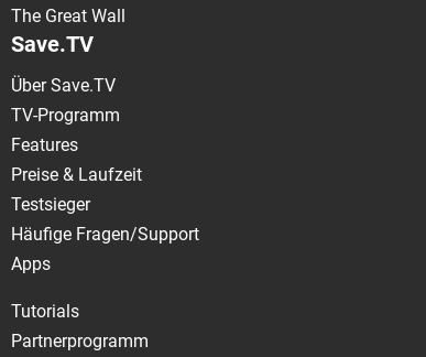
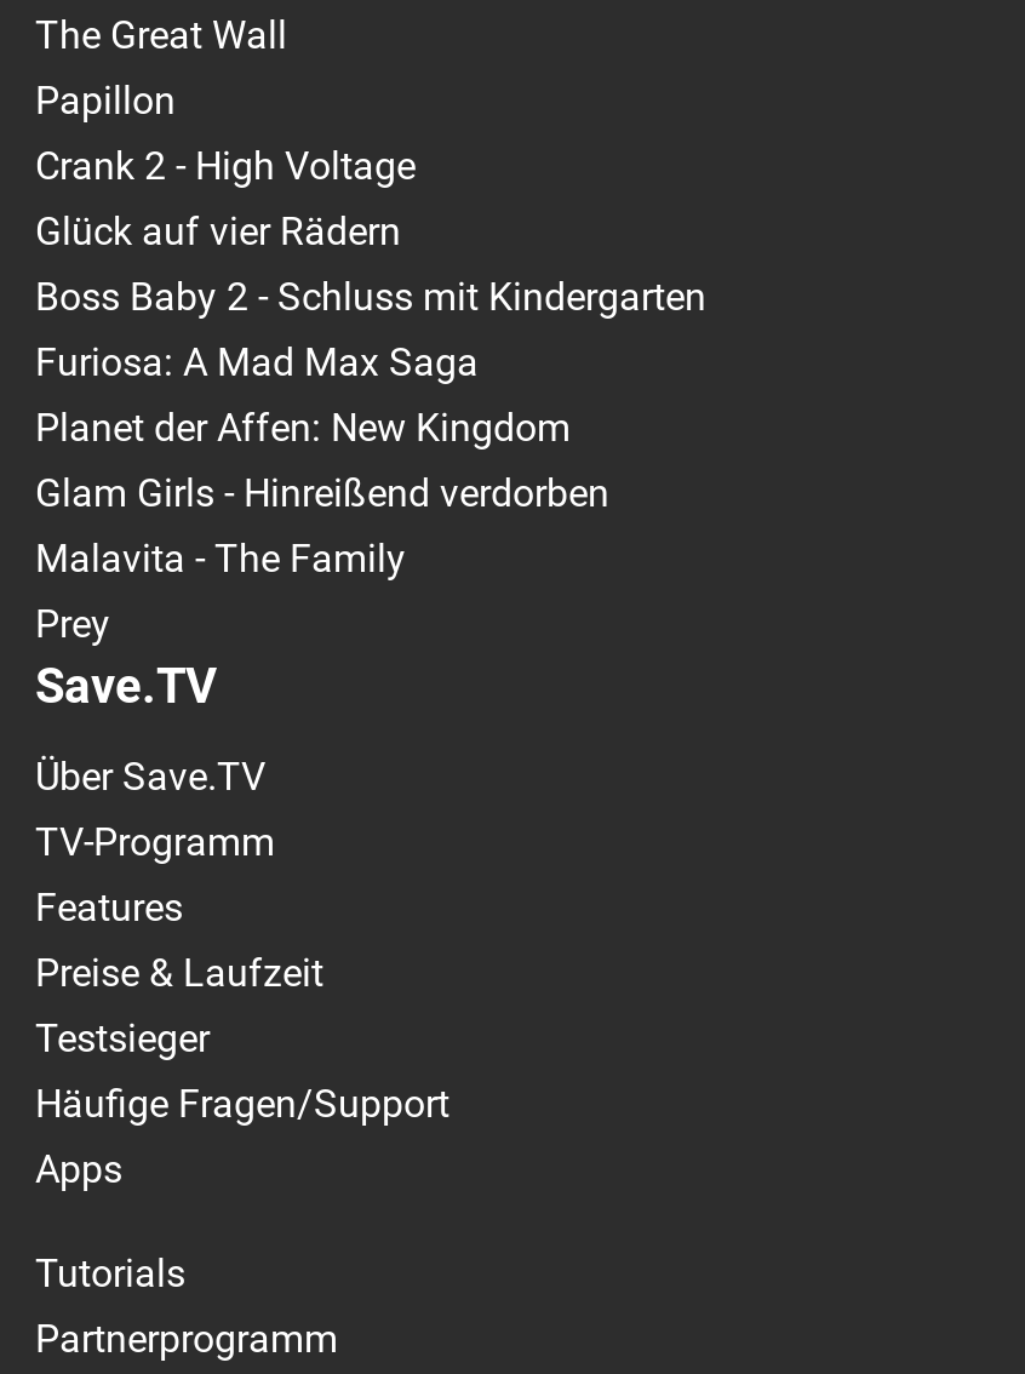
none -> [35,77,706,646] Papillon | Crank 2 - High Voltage | Glück auf vier Rädern | Boss Baby 2 - Schluss mit Kindergarten | Furiosa: A Mad Max Saga | Planet der Affen: New Kingdom | Glam Girls - Hinreißend verdorben | Malavita - The Family | Prey

